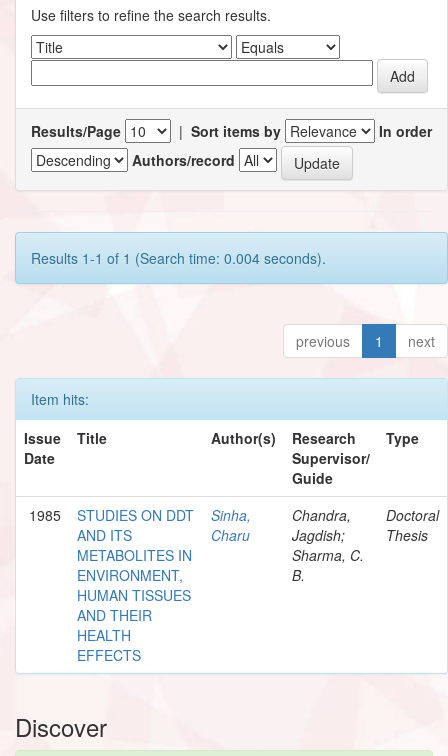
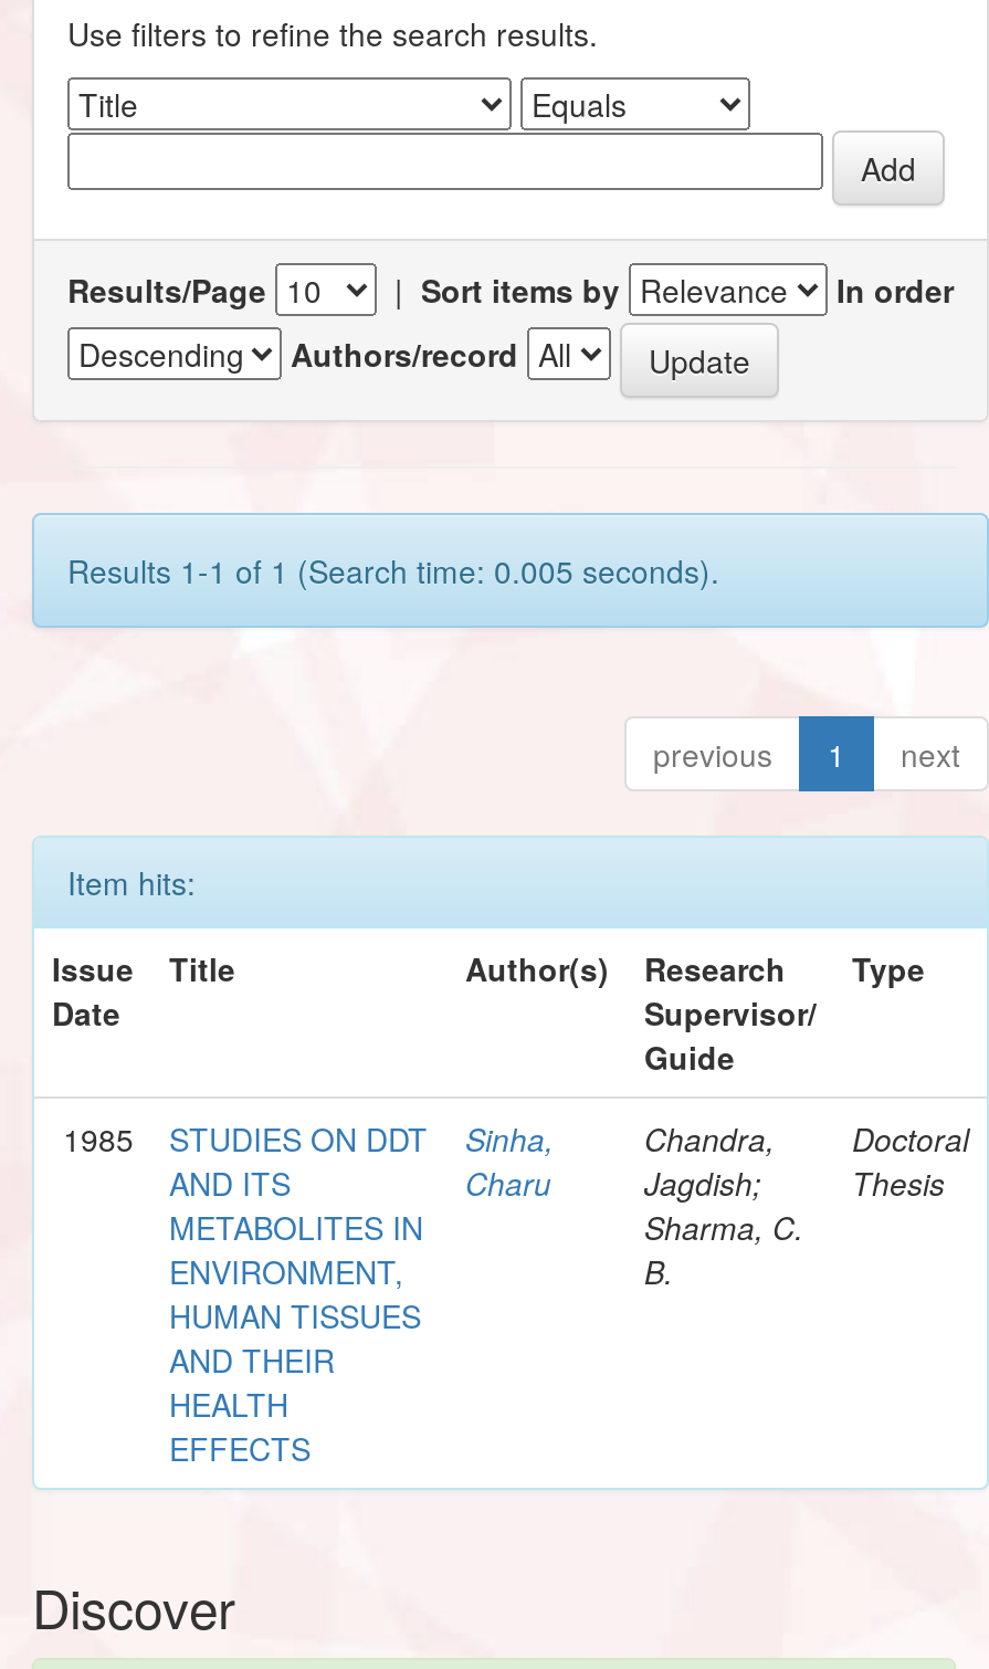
[31,247,326,267] Results 1-1 of 1 (Search time: 0.004 seconds). -> [67,547,719,591] Results 1-1 of 1 (Search time: 0.005 seconds).

